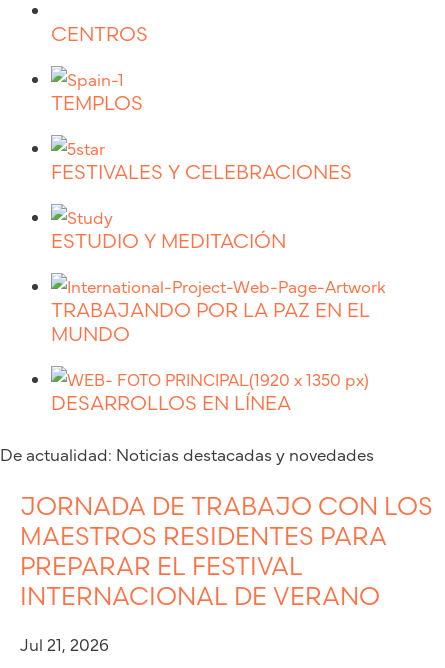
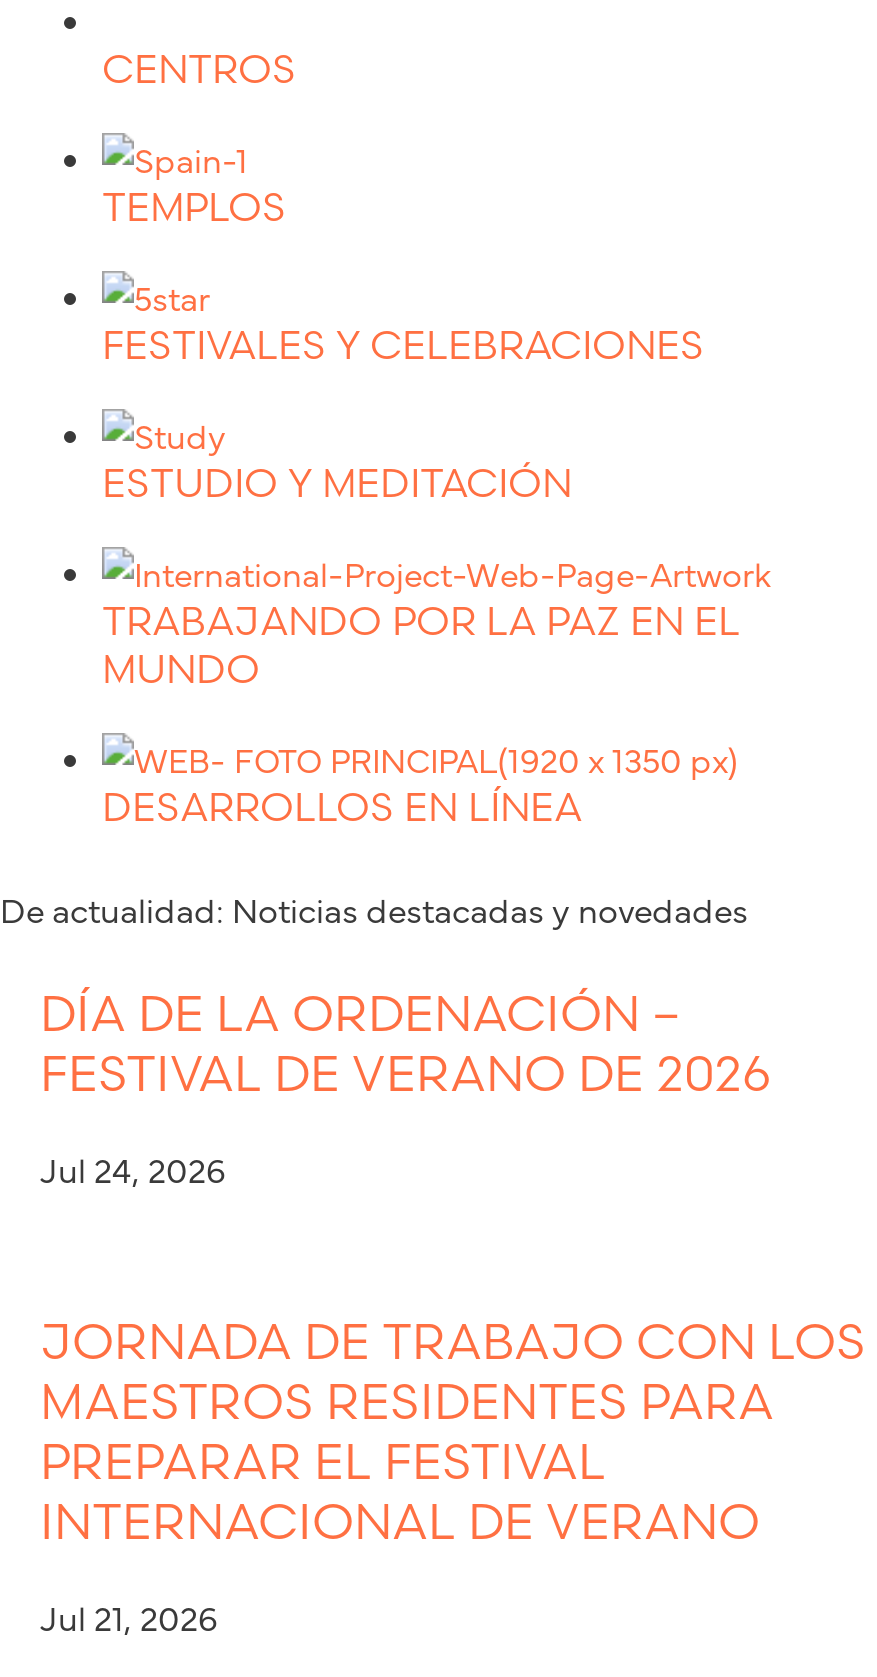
none -> [40,982,772,1190] DÍA DE LA ORDENACIÓN – | FESTIVAL DE VERANO DE 2026 | Jul 24, 2026

